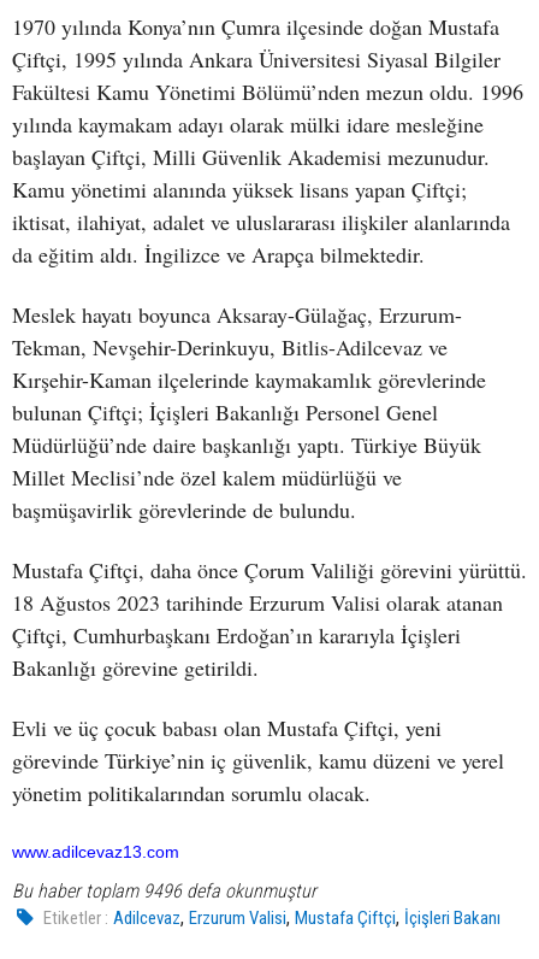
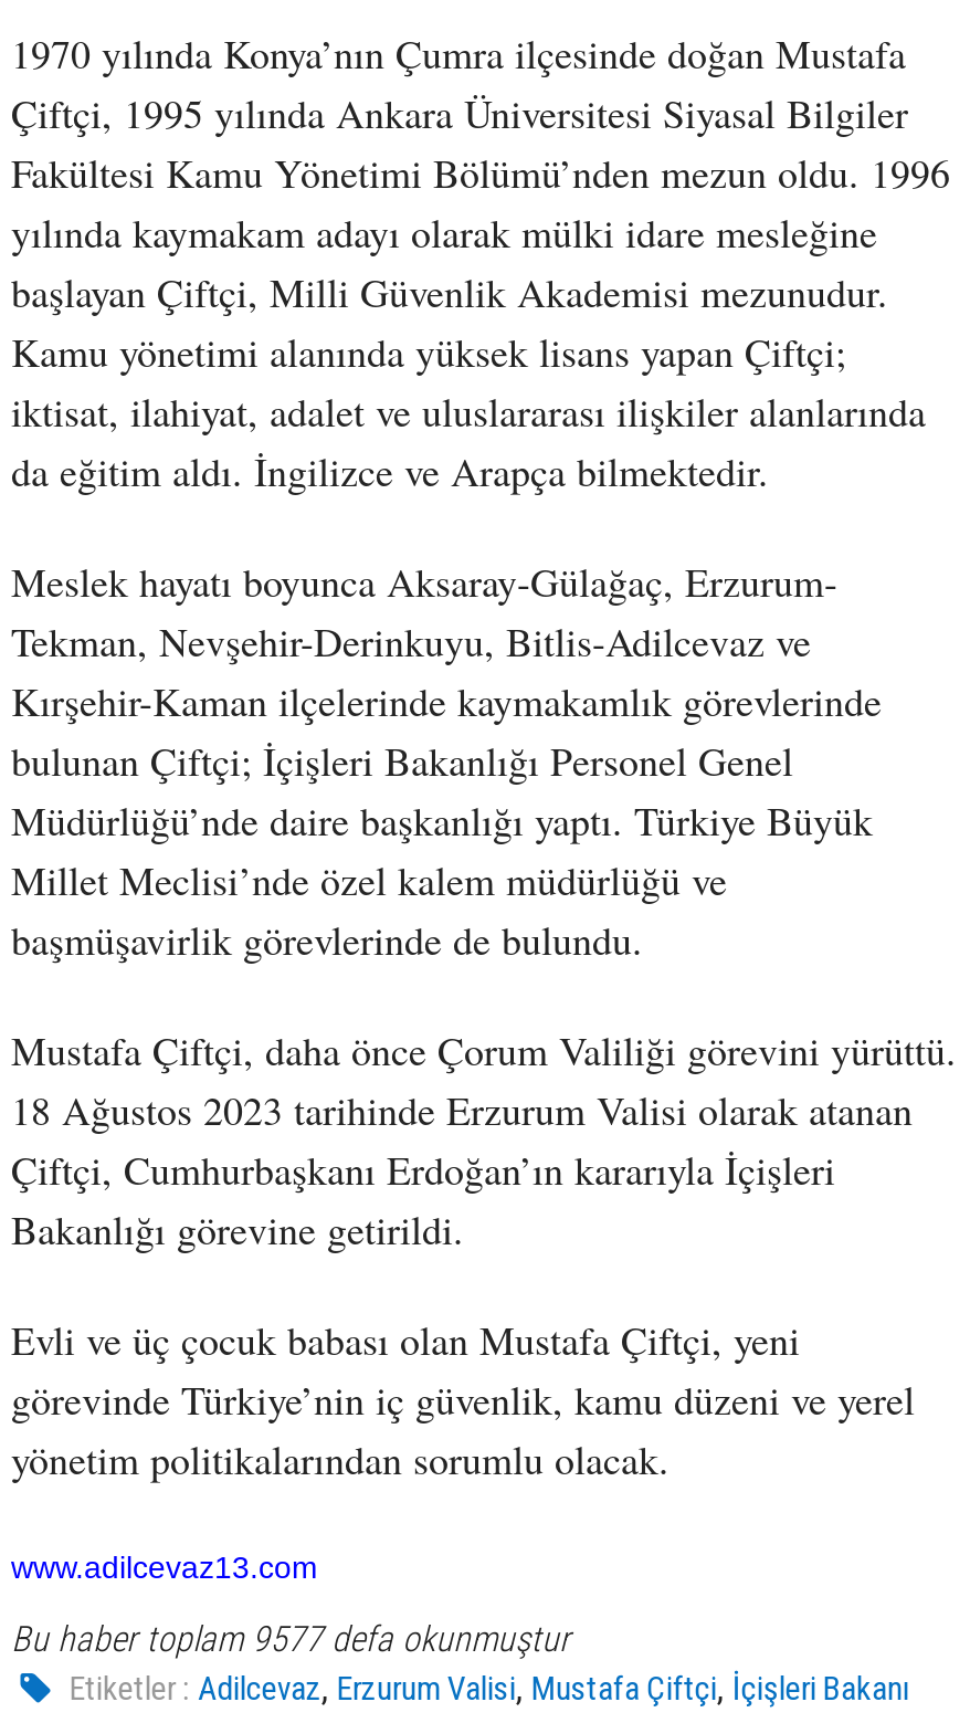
[12,879,316,902] Bu haber toplam 9496 defa okunmuştur -> [11,1618,570,1660] Bu haber toplam 9577 defa okunmuştur

